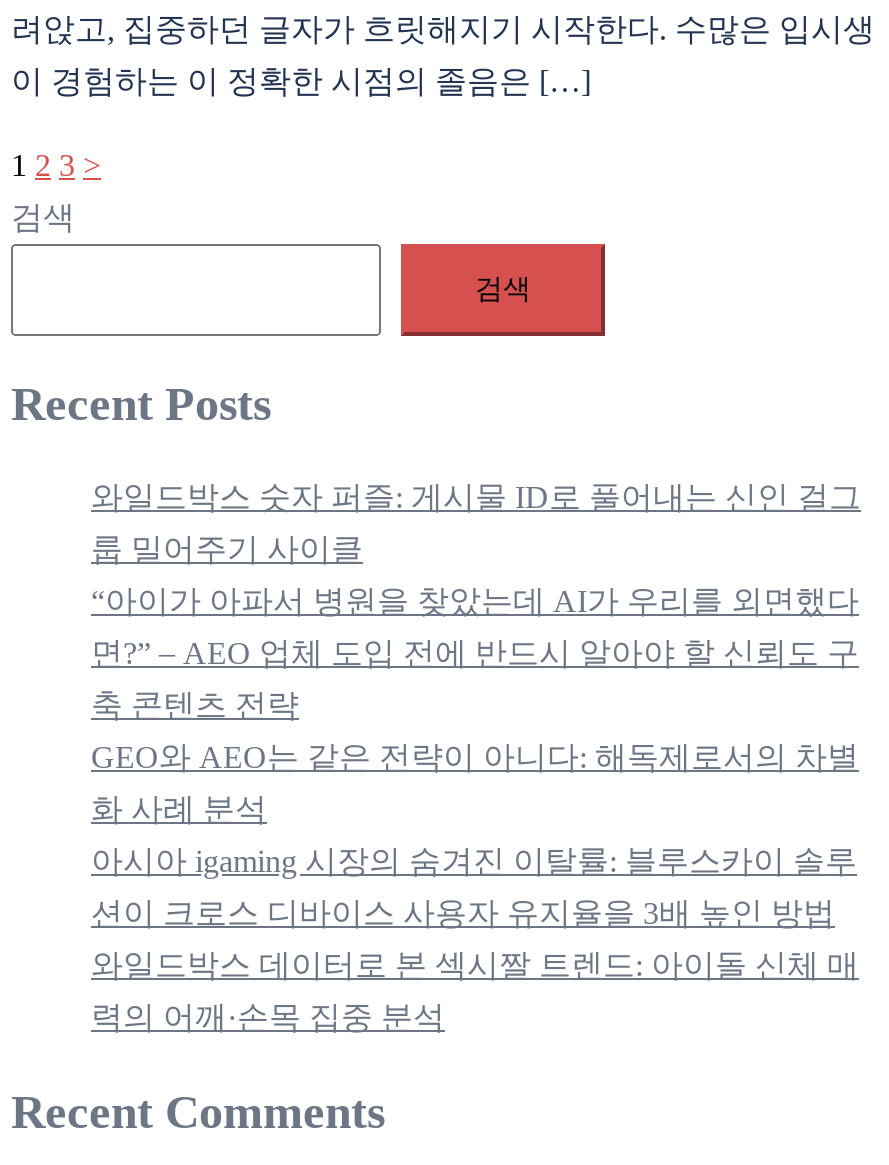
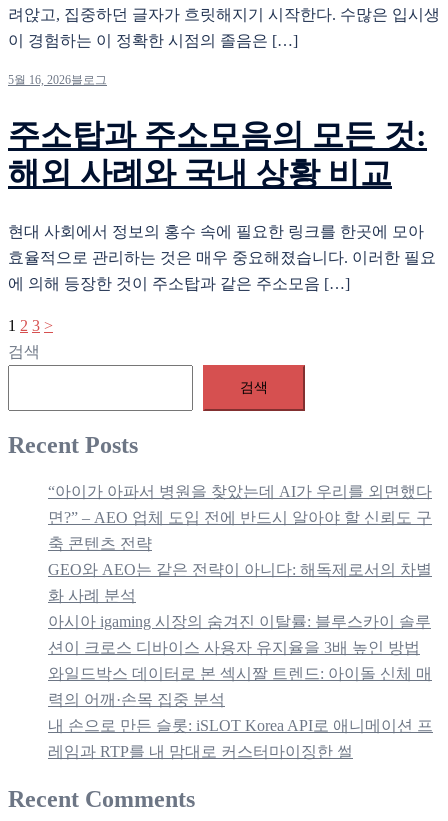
none -> [8,73,436,292] 5월 16, 2026블로그 | 주소탑과 주소모음의 모든 것: | 해외 사례와 국내 상황 비교 | 현대 사회에서 정보의 홍수 속에 필요한 링크를 한곳에 모아 | 효율적으로 관리하는 것은 매우 중요해졌습니다. 이러한 필요 | 에 의해 등장한 것이 주소탑과 같은 주소모음 […]
[91,479,861,565] 와일드박스 숫자 퍼즐: 게시물 ID로 풀어내는 신인 걸그 | 룹 밀어주기 사이클 -> none
none -> [48,717,433,760] 내 손으로 만든 슬롯: iSLOT Korea API로 애니메이션 프 | 레임과 RTP를 내 맘대로 커스터마이징한 썰

